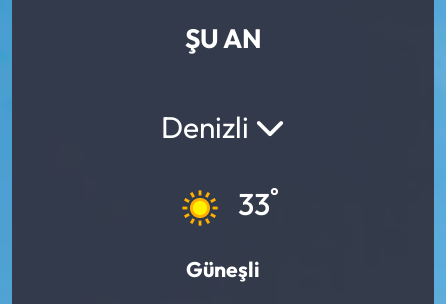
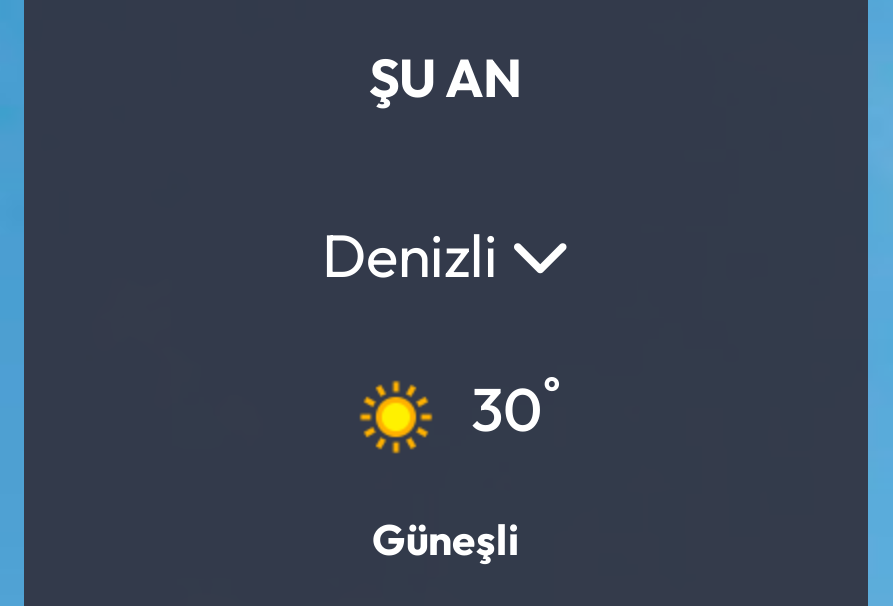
[237,181,278,223] 33° -> [471,363,561,447] 30°

